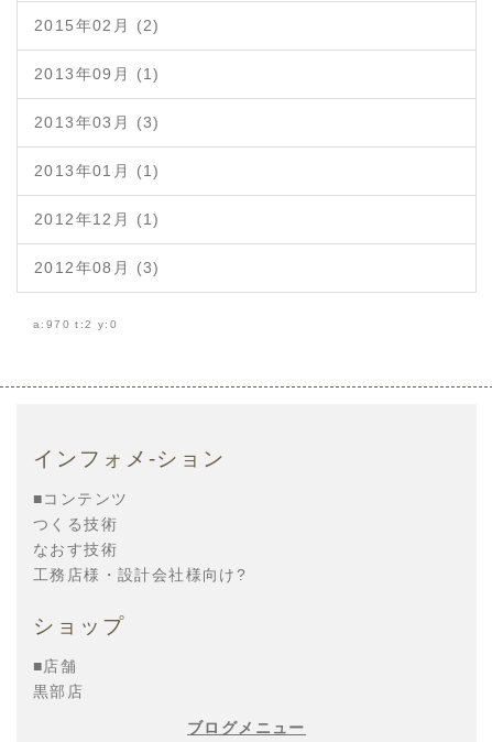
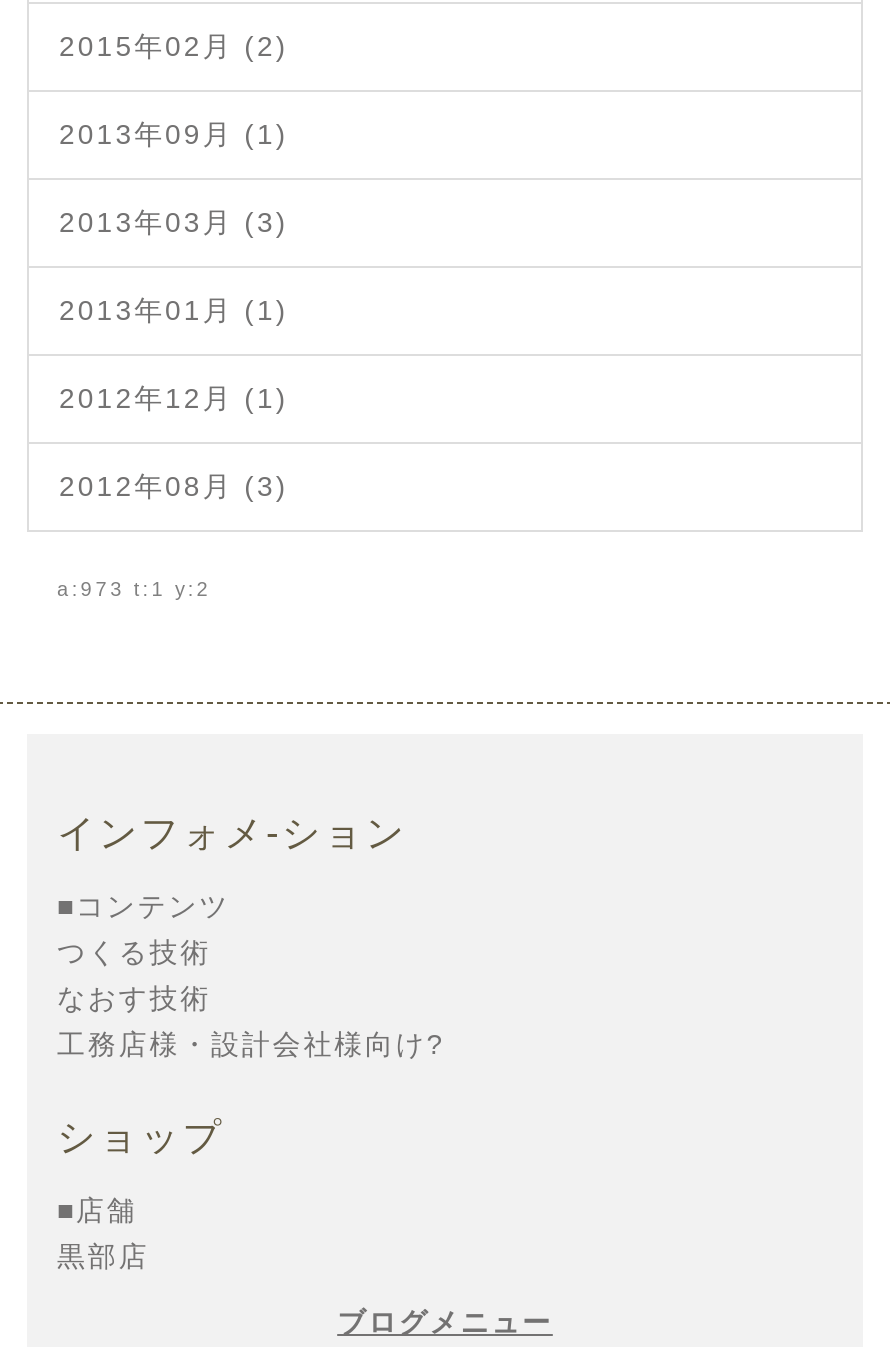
[33,318,118,330] a:970 t:2 y:0 -> [57,578,211,600] a:973 t:1 y:2

